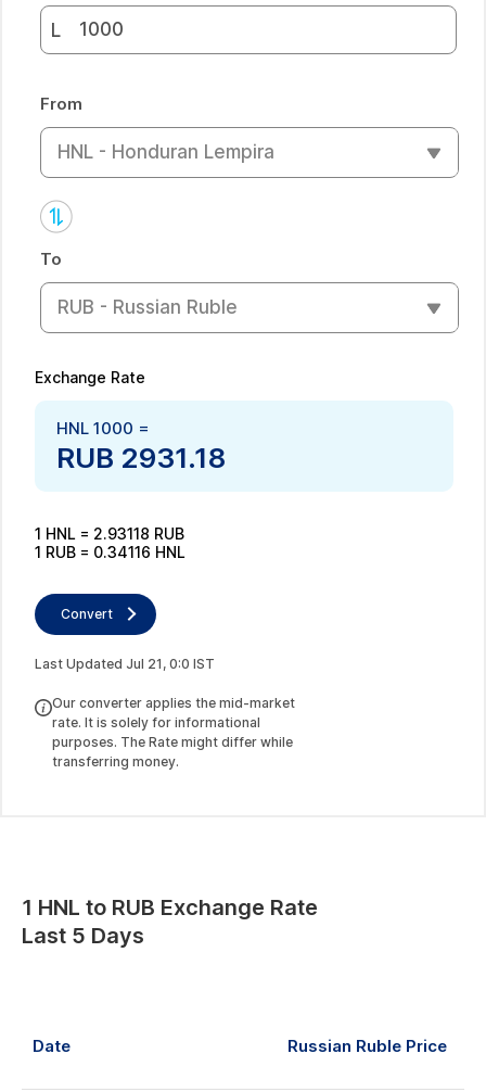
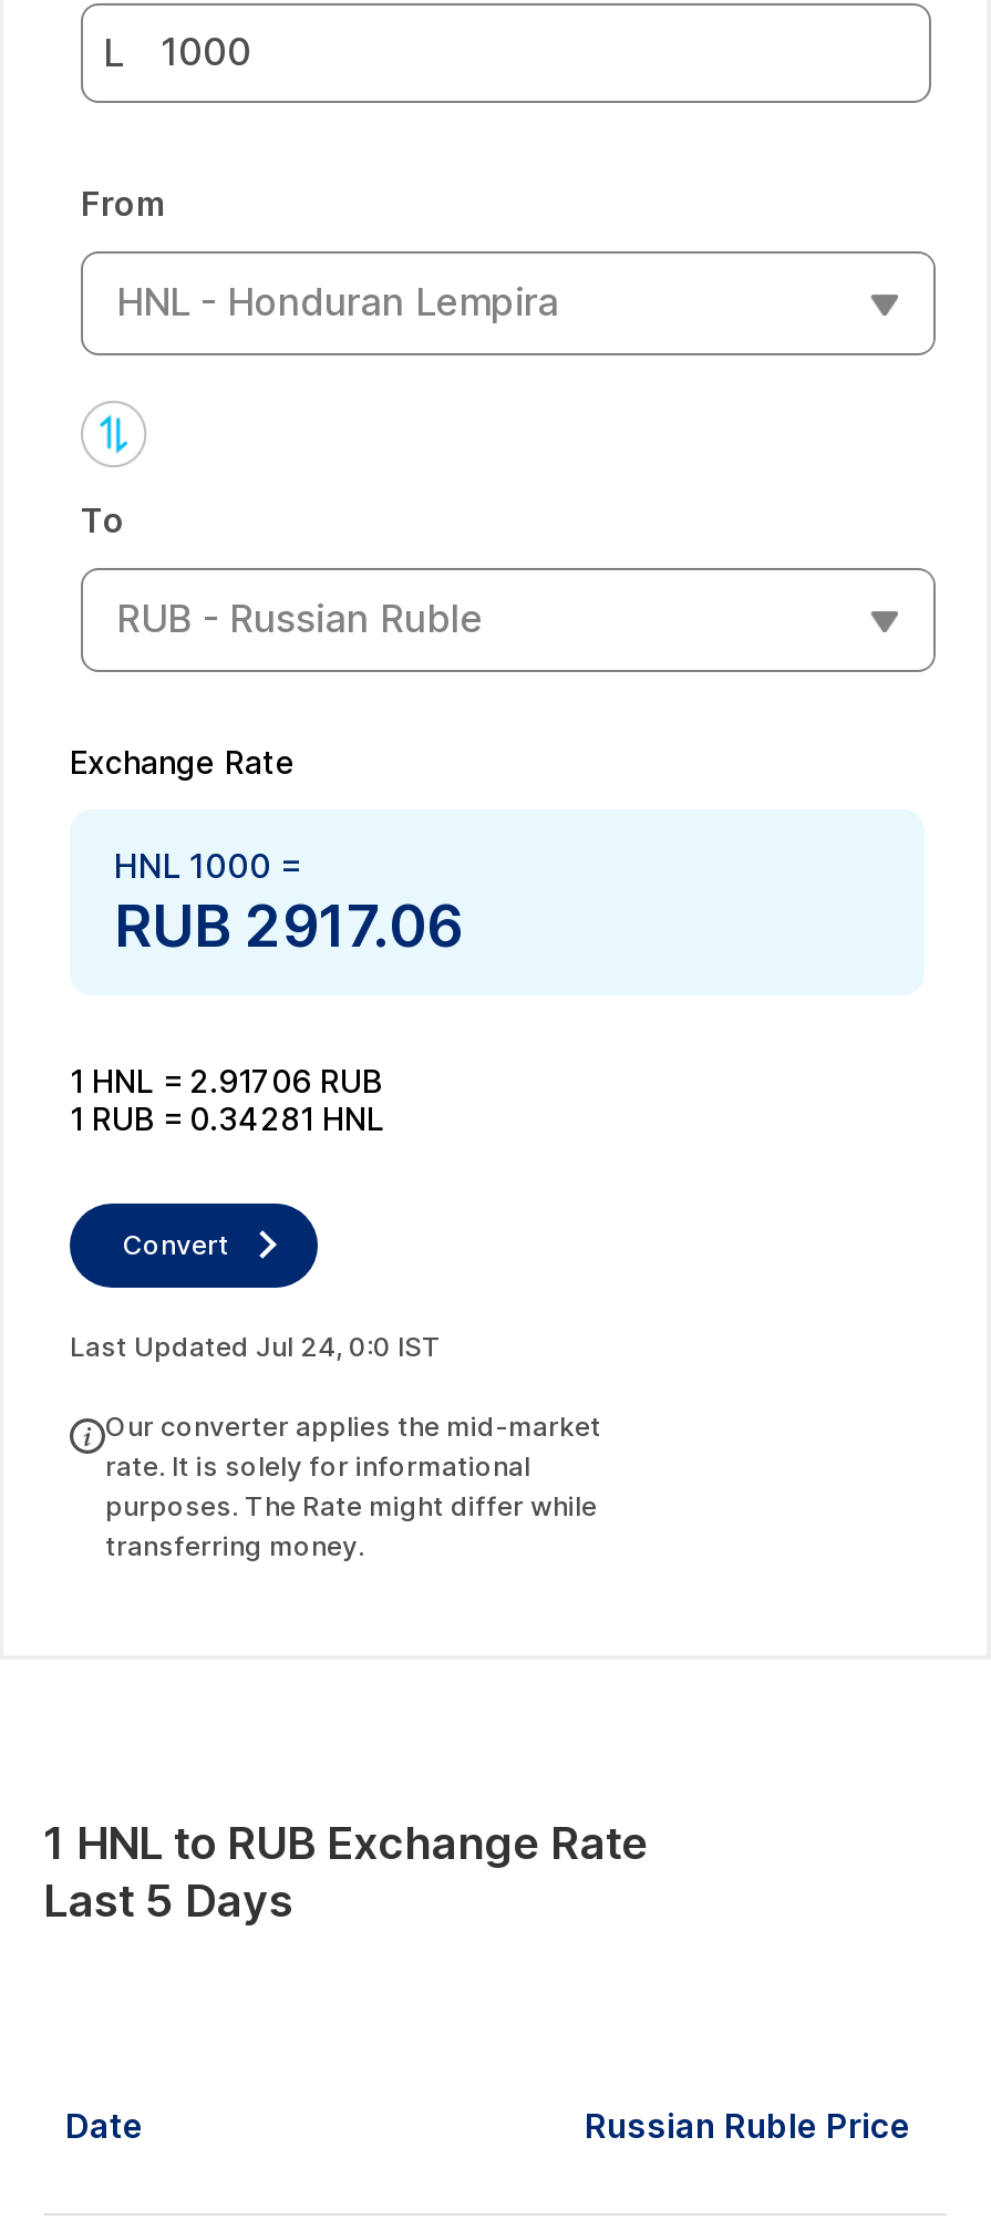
[56,440,226,474] RUB 2931.18 -> [114,890,462,959] RUB 2917.06
[35,524,184,542] 1 HNL = 2.93118 RUB -> [70,1061,382,1098] 1 HNL = 2.91706 RUB
[35,542,186,561] 1 RUB = 0.34116 HNL -> [70,1098,384,1136] 1 RUB = 0.34281 HNL
[35,655,215,671] Last Updated Jul 21, 0:0 IST -> [70,1329,442,1362] Last Updated Jul 24, 0:0 IST

